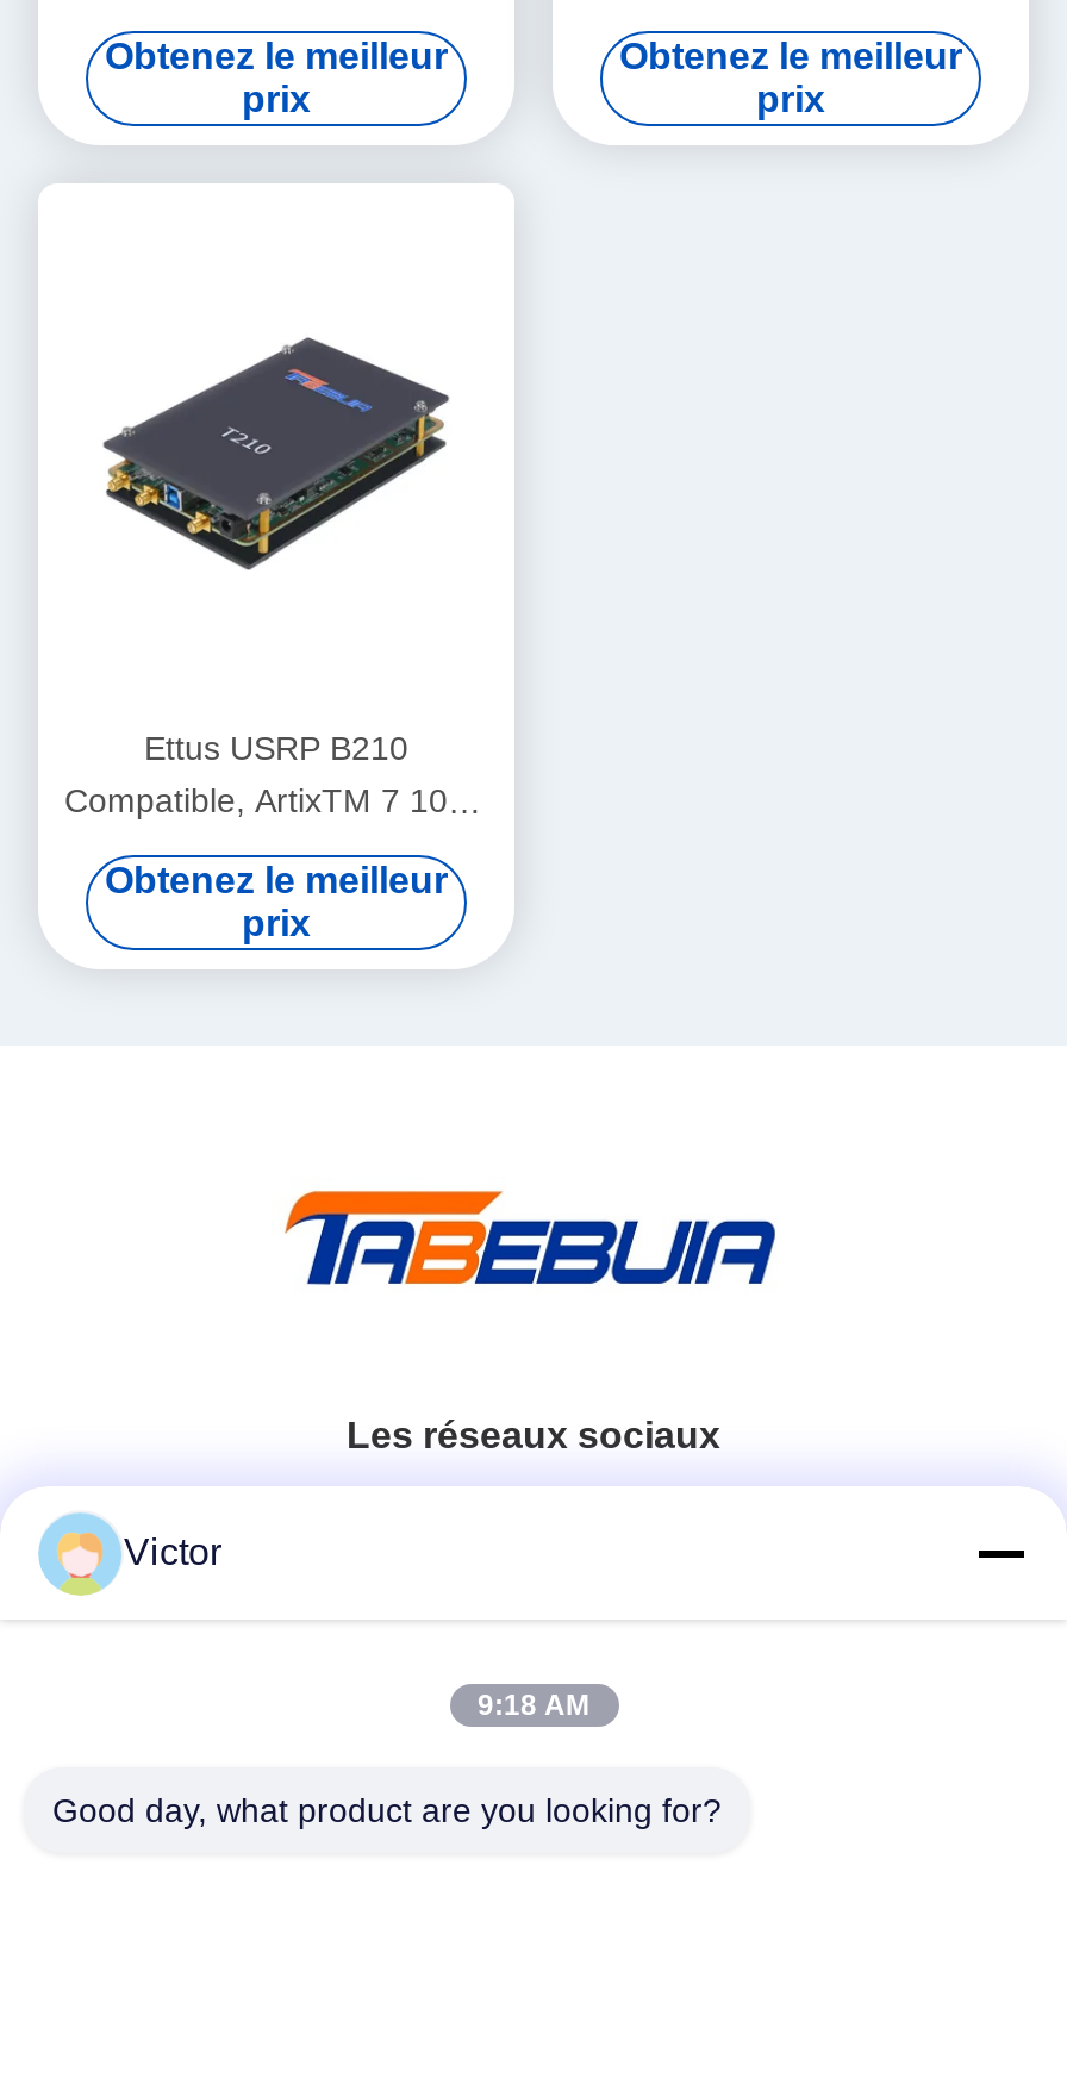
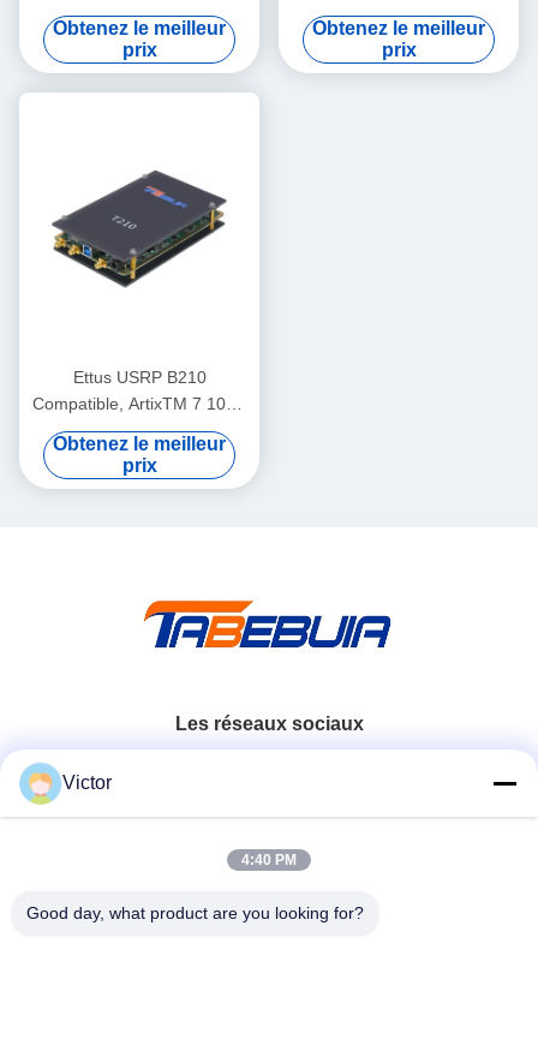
[478,1689,589,1722] 9:18 AM -> [241,852,297,868] 4:40 PM

